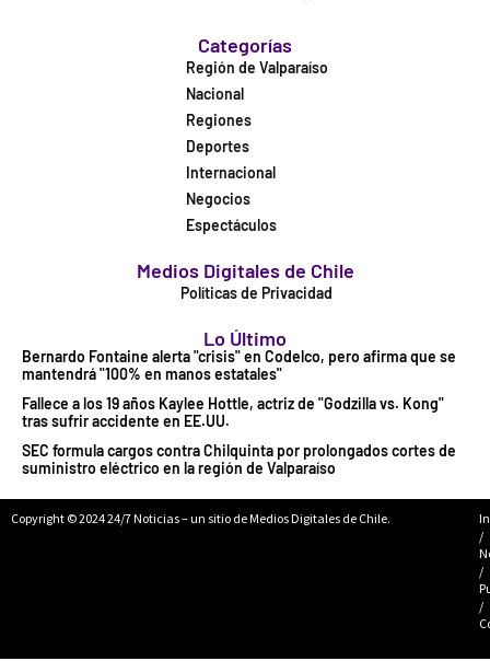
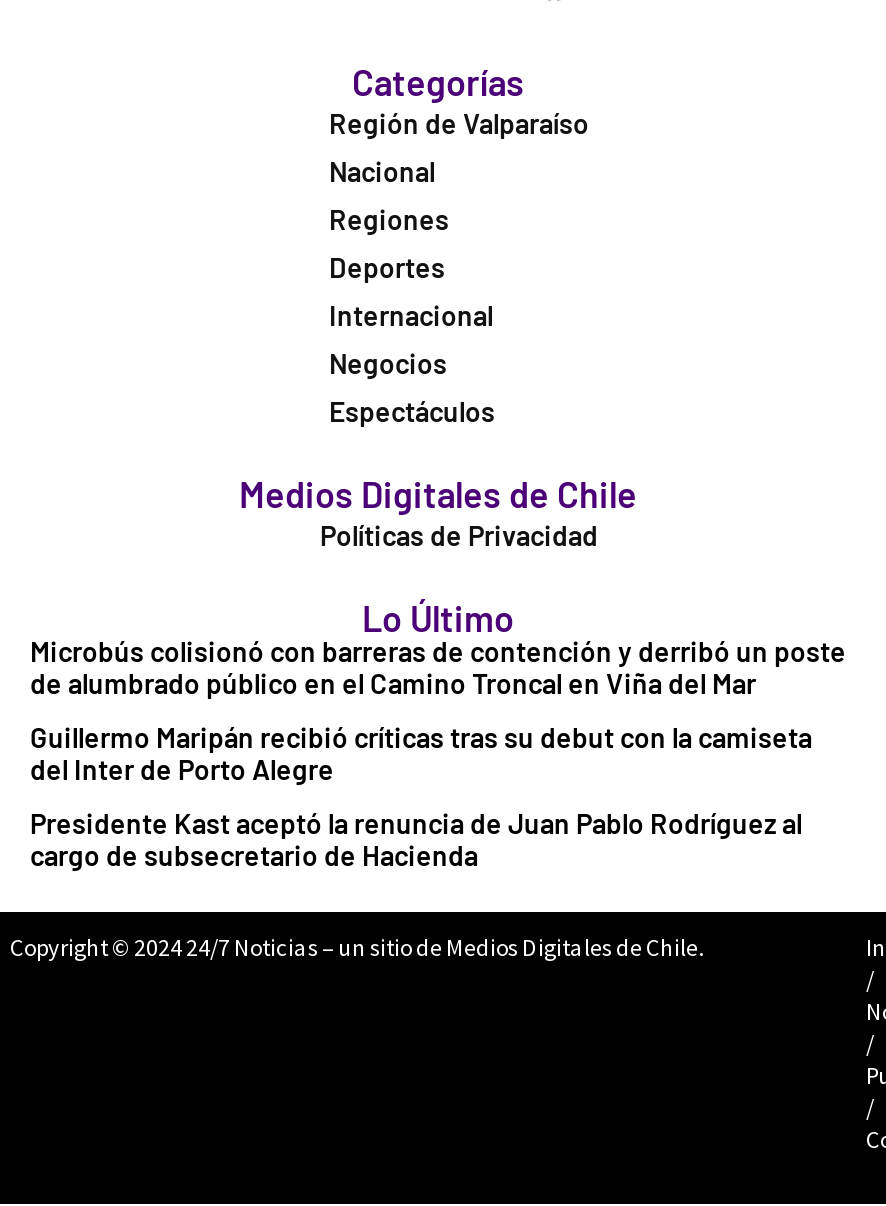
[22,346,456,383] Bernardo Fontaine alerta "crisis" en Codelco, pero afirma que se | mantendrá "100% en manos estatales" -> [30,633,846,699] Microbús colisionó con barreras de contención y derribó un poste | de alumbrado público en el Camino Troncal en Viña del Mar
[22,394,444,430] Fallece a los 19 años Kaylee Hottle, actriz de "Godzilla vs. Kong" | tras sufrir accidente en EE.UU. -> [30,719,812,785] Guillermo Maripán recibió críticas tras su debut con la camiseta | del Inter de Porto Alegre
[22,441,456,477] SEC formula cargos contra Chilquinta por prolongados cortes de | suministro eléctrico en la región de Valparaíso -> [30,805,802,871] Presidente Kast aceptó la renuncia de Juan Pablo Rodríguez al | cargo de subsecretario de Hacienda

